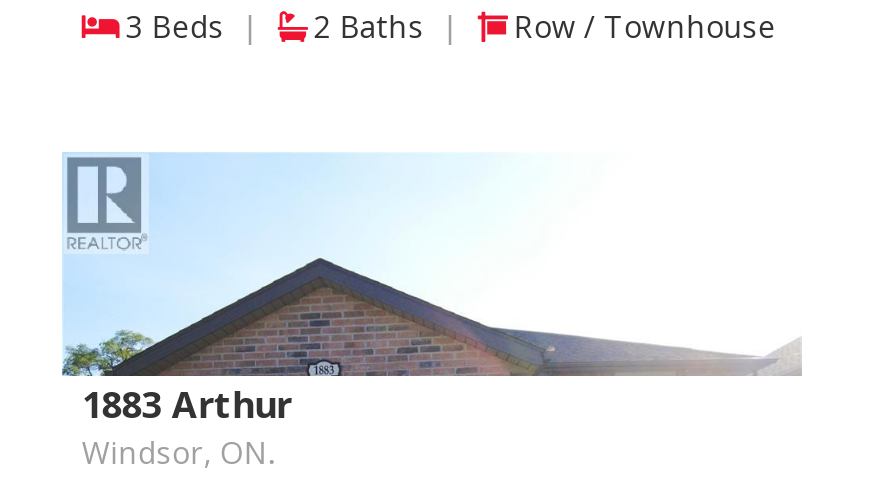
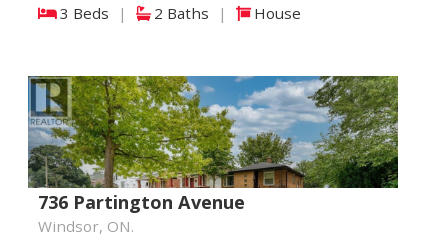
[514,6,776,46] Row / Townhouse -> [254,3,301,23] House
[62,152,802,428] [image] | 1883 Arthur -> [27,75,399,214] [image] | 736 Partington Avenue

